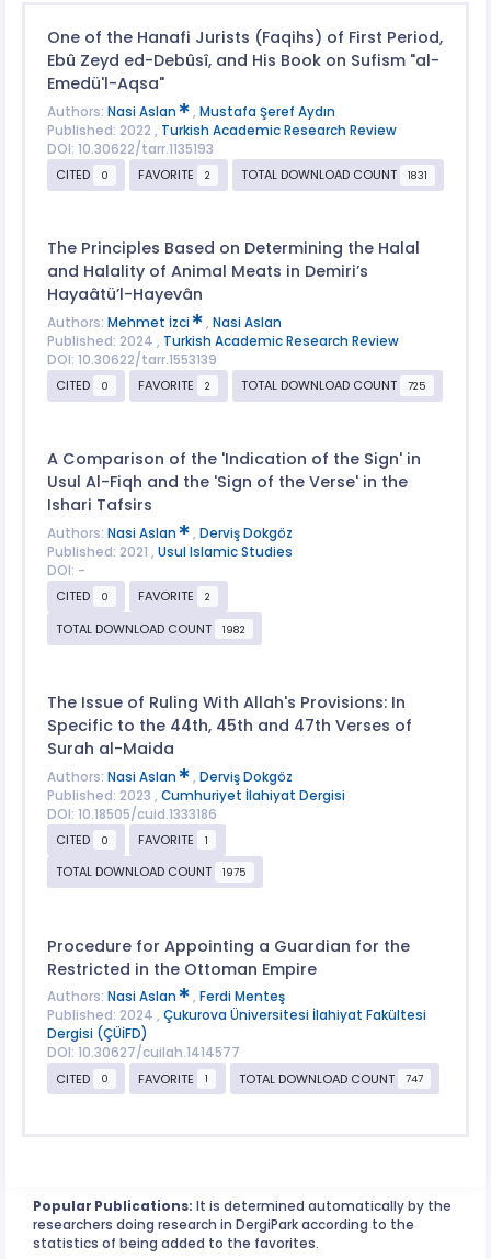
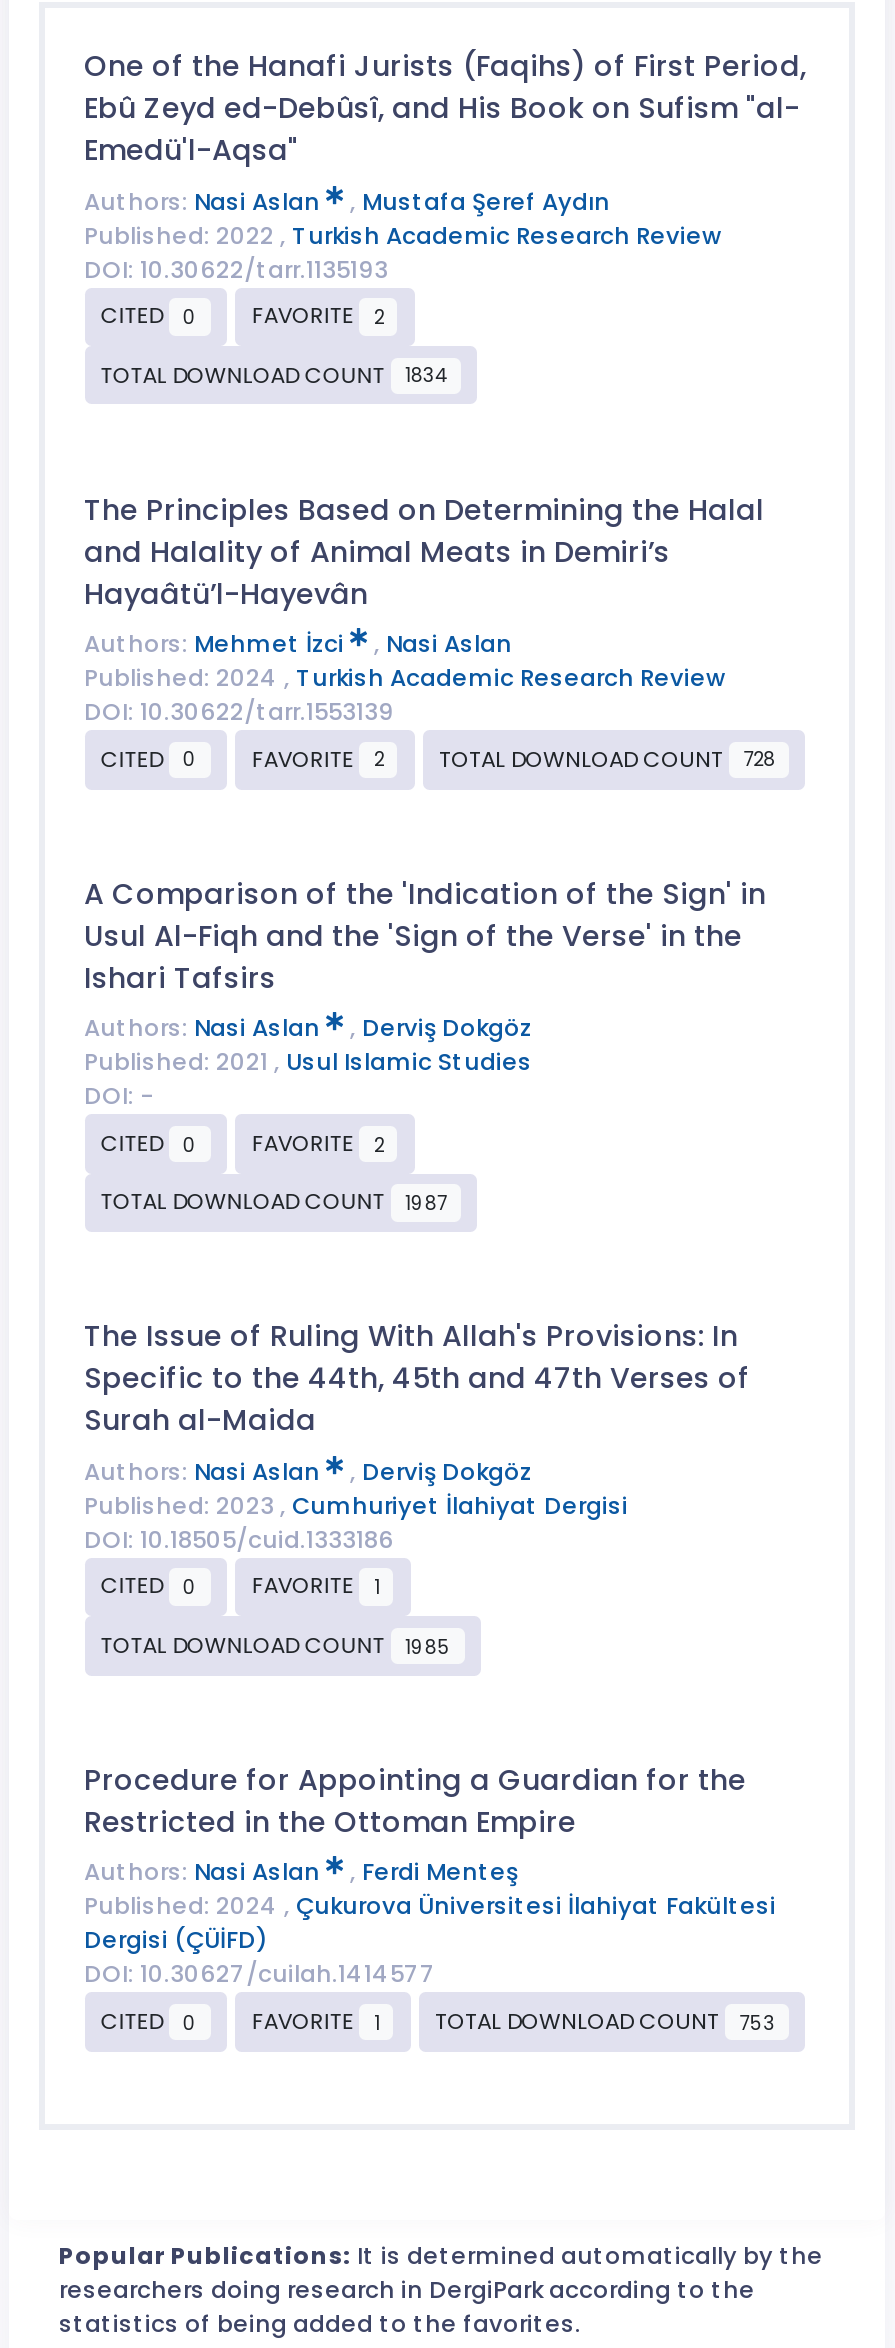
[241,166,428,183] TOTAL DOWNLOAD COUNT 1831 -> [101,358,447,390] TOTAL DOWNLOAD COUNT 1834
[241,376,426,394] TOTAL DOWNLOAD COUNT 725 -> [439,743,775,775] TOTAL DOWNLOAD COUNT 728
[56,620,245,637] TOTAL DOWNLOAD COUNT 1982 -> [101,1186,447,1218] TOTAL DOWNLOAD COUNT 1987
[56,863,246,880] TOTAL DOWNLOAD COUNT 1975 -> [101,1629,451,1661] TOTAL DOWNLOAD COUNT 1985
[239,1069,423,1087] TOTAL DOWNLOAD COUNT 747 -> [435,2005,775,2037] TOTAL DOWNLOAD COUNT 753

